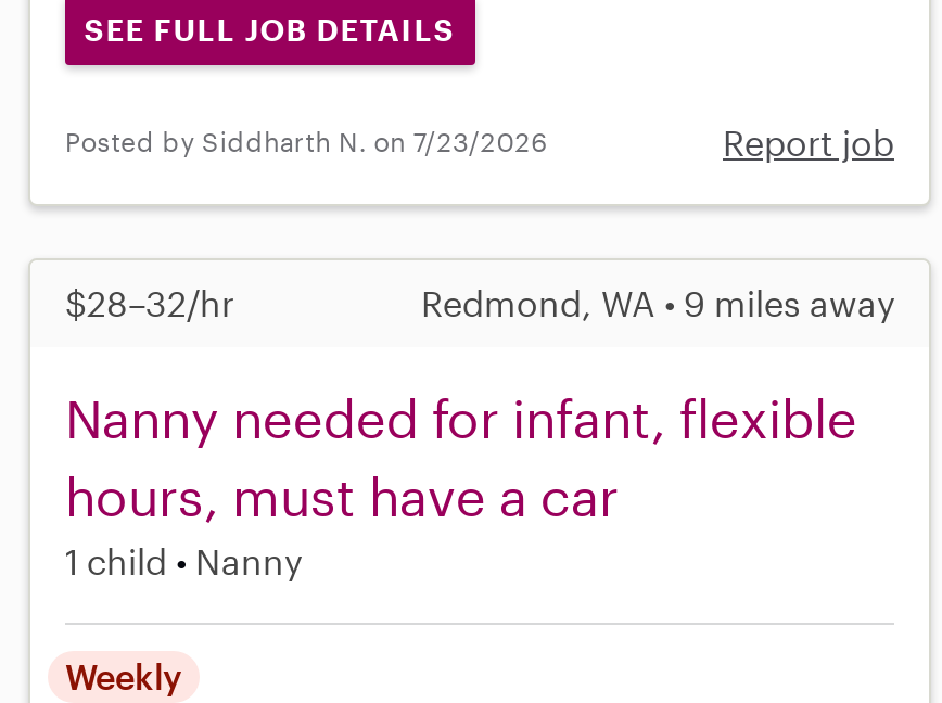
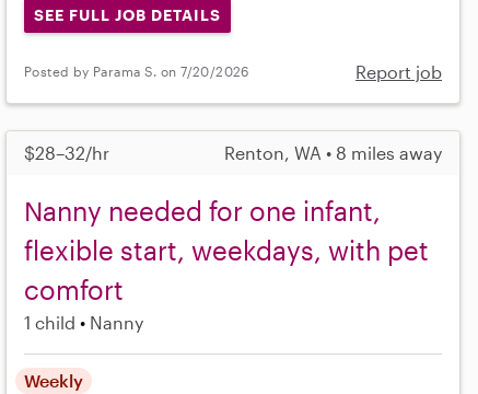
[65,127,547,157] Posted by Siddharth N. on 7/23/2026 -> [24,64,249,79] Posted by Parama S. on 7/20/2026
[421,282,894,323] Redmond, WA • 9 miles away -> [224,142,442,163] Renton, WA • 8 miles away
[65,386,857,527] Nanny needed for infant, flexible | hours, must have a car -> [24,195,429,305] Nanny needed for one infant, | flexible start, weekdays, with pet | comfort

